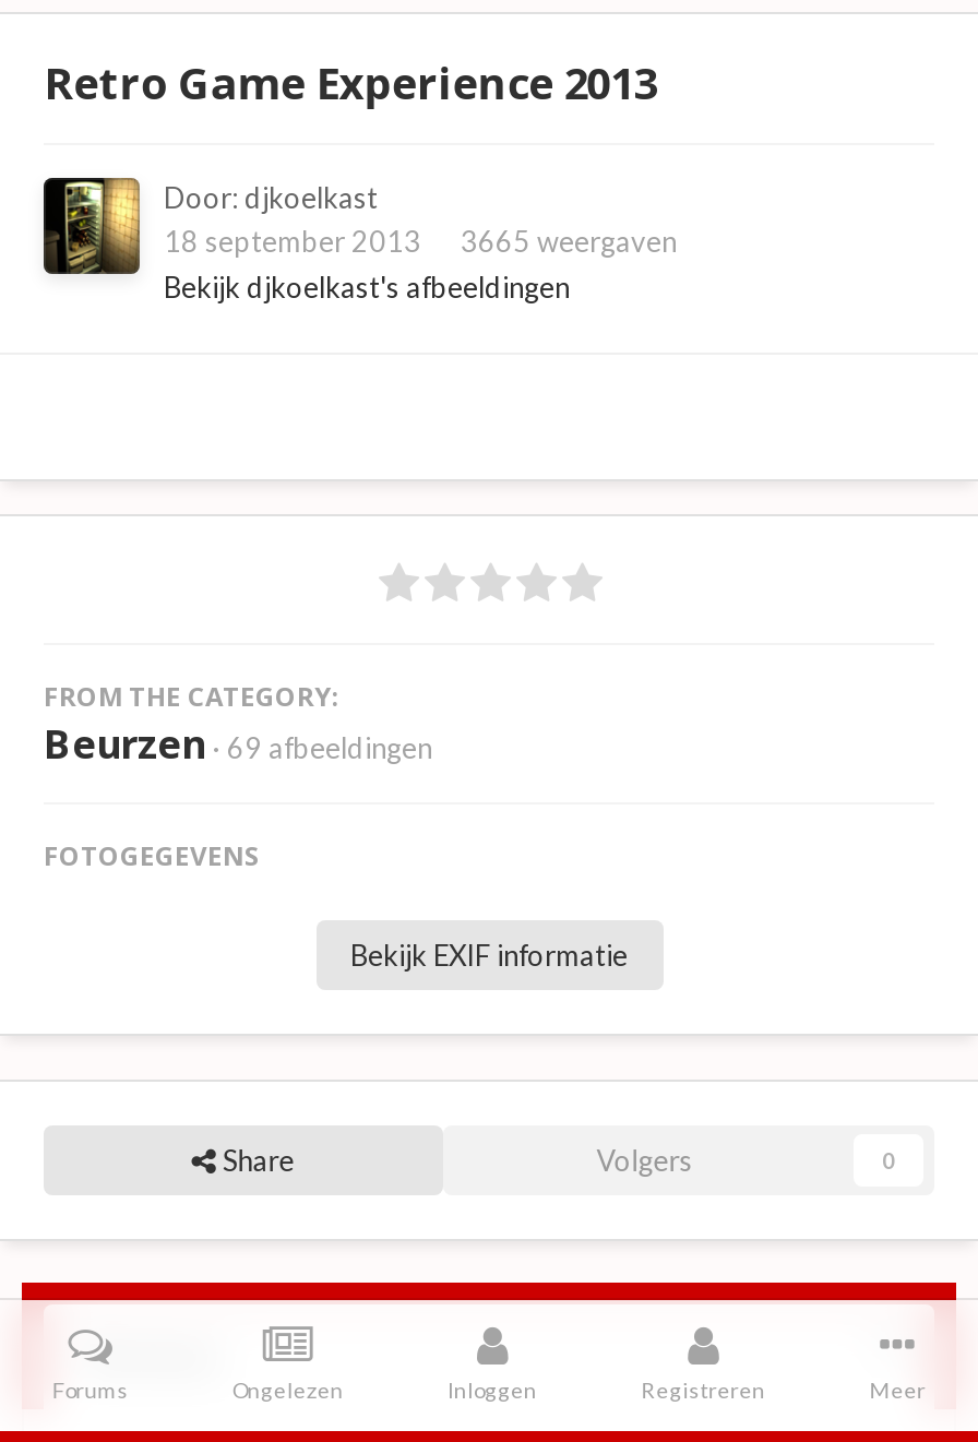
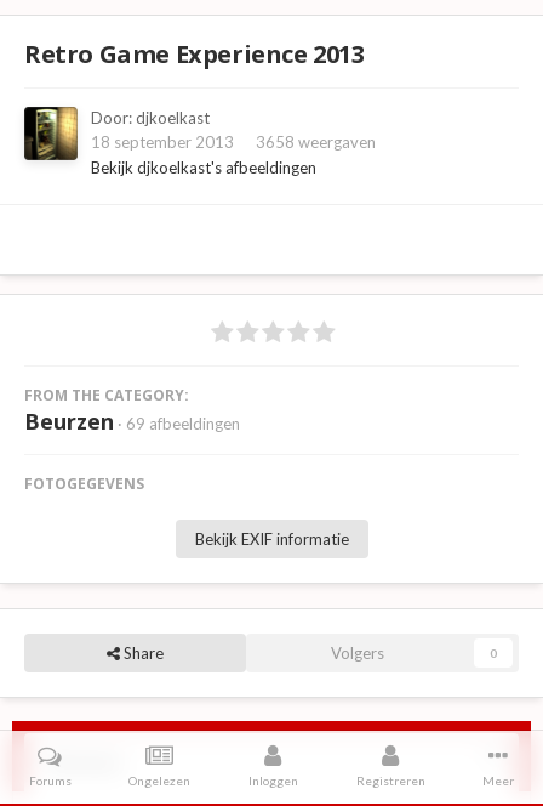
[164,225,677,260] 18 september 2013 3665 weergaven -> [91,133,376,152] 18 september 2013 3658 weergaven

